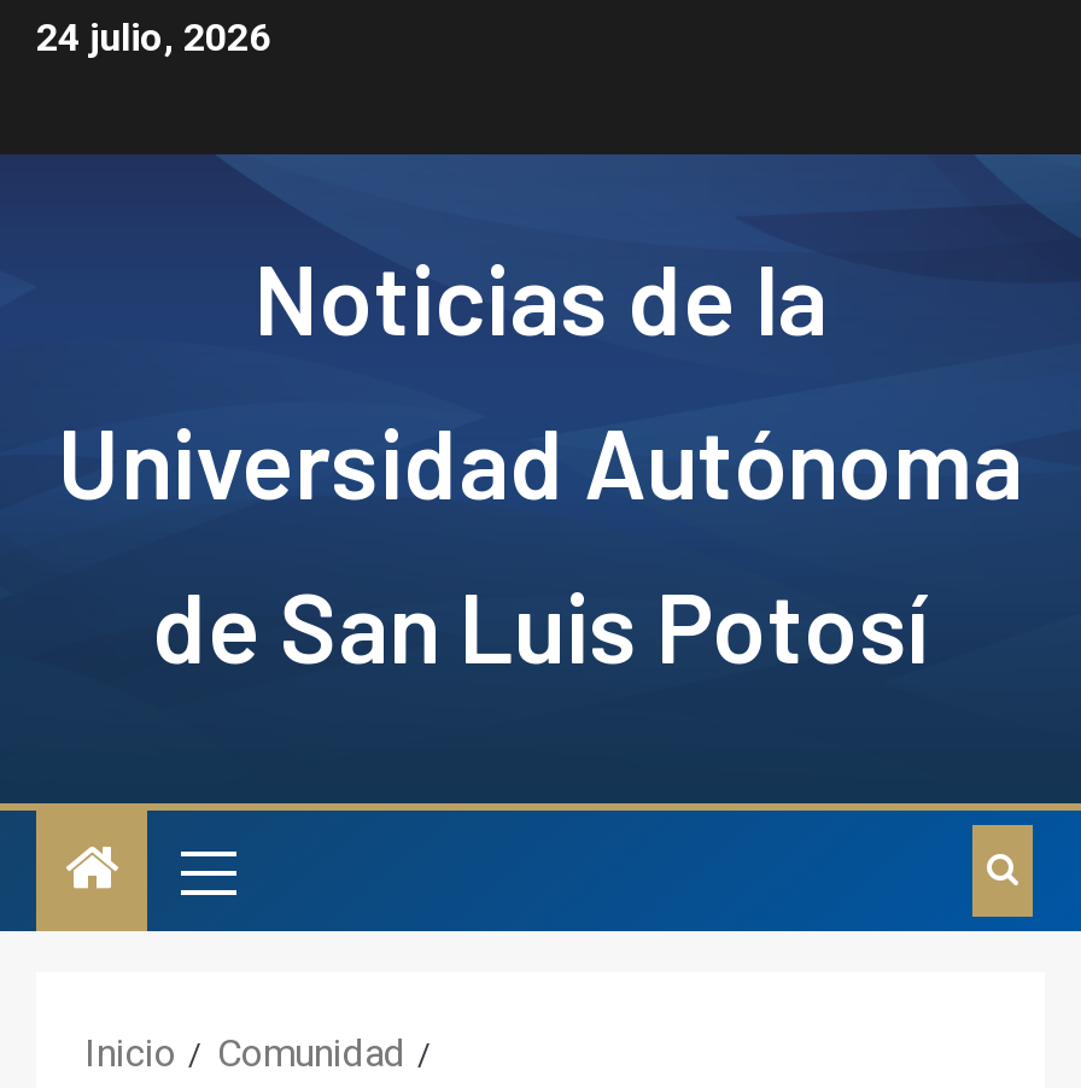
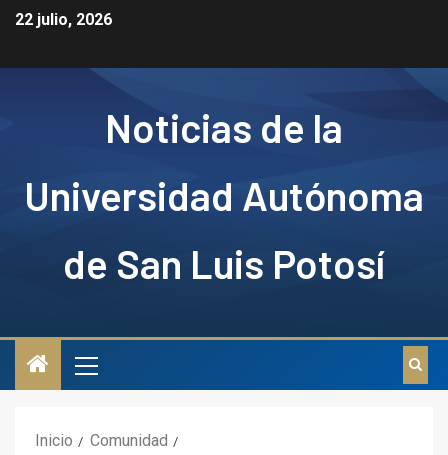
[36,15,270,61] 24 julio, 2026 -> [15,10,112,29] 22 julio, 2026

